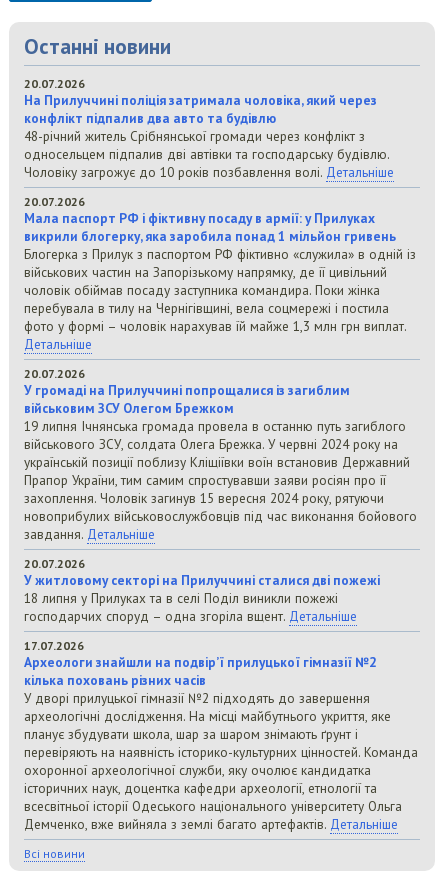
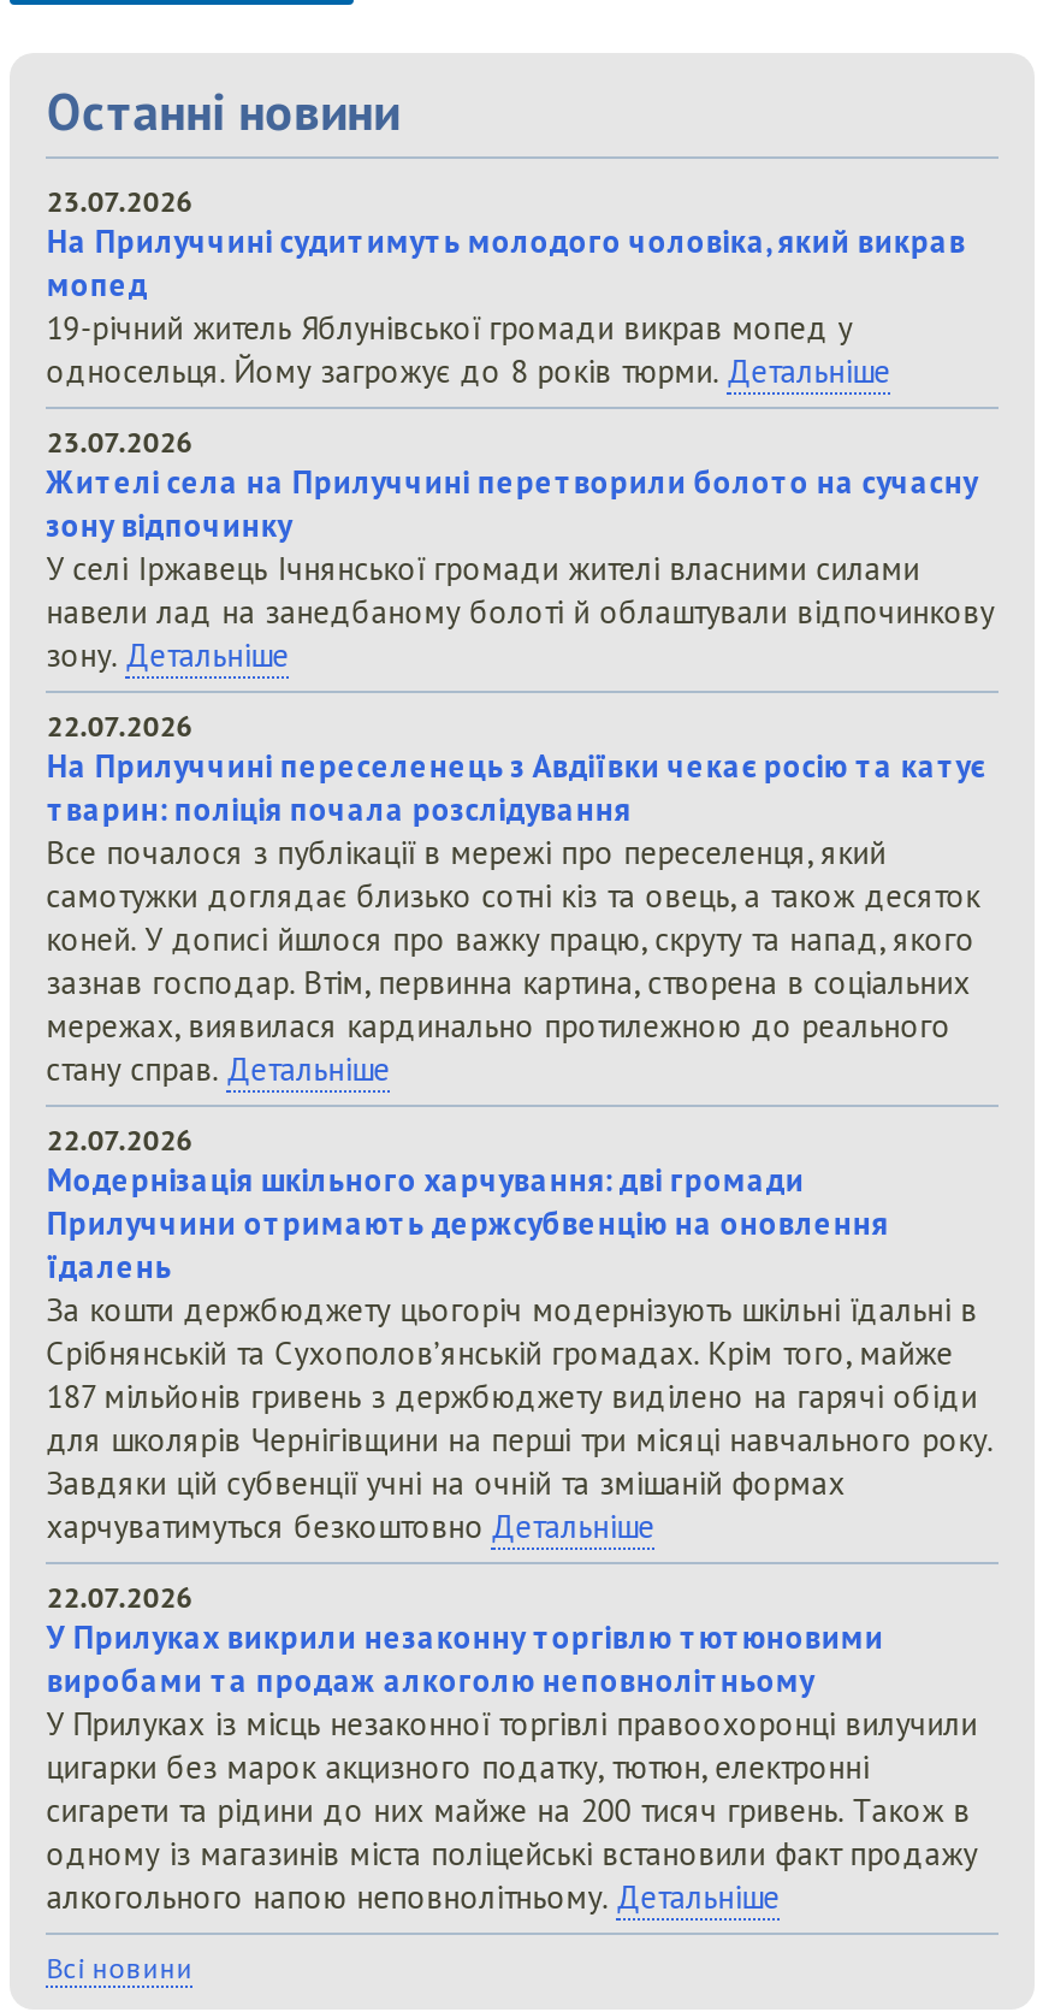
[24,76,394,181] 20.07.2026 | На Прилуччині поліція затримала чоловіка, який через | конфлікт підпалив два авто та будівлю | 48-річний житель Срібнянської громади через конфлікт з | односельцем підпалив дві автівки та господарську будівлю. | Чоловіку загрожує до 10 років позбавлення волі. Детальніше -> [46,183,965,392] 23.07.2026 | На Прилуччині судитимуть молодого чоловіка, який викрав | мопед | 19-річний житель Яблунівської громади викрав мопед у | односельця. Йому загрожує до 8 років тюрми. Детальніше
[24,194,416,353] 20.07.2026 | Мала паспорт РФ і фіктивну посаду в армії: у Прилуках | викрили блогерку, яка заробила понад 1 мільйон гривень | Блогерка з Прилук з паспортом РФ фіктивно «служила» в одній із | військових частин на Запорізькому напрямку, де її цивільний | чоловік обіймав посаду заступника командира. Поки жінка | перебувала в тилу на Чернігівщині, вела соцмережі і постила | фото у формі – чоловік нарахував їй майже 1,3 млн грн виплат. | Детальніше -> [46,424,994,676] 23.07.2026 | Жителі села на Прилуччині перетворили болото на сучасну | зону відпочинку | У селі Іржавець Ічнянської громади жителі власними силами | навели лад на занедбаному болоті й облаштували відпочинкову | зону. Детальніше
[24,366,417,543] 20.07.2026 | У громаді на Прилуччині попрощалися із загиблим | військовим ЗСУ Олегом Брежком | 19 липня Ічнянська громада провела в останню путь загиблого | військового ЗСУ, солдата Олега Брежка. У червні 2024 року на | українській позиції поблизу Кліщіївки воїн встановив Державний | Прапор України, тим самим спростувавши заяви росіян про її | захоплення. Чоловік загинув 15 вересня 2024 року, рятуючи | новоприбулих військовослужбовців під час виконання бойового | завдання. Детальніше -> [46,708,985,1090] 22.07.2026 | На Прилуччині переселенець з Авдіївки чекає росію та катує | тварин: поліція почала розслідування | Все почалося з публікації в мережі про переселенця, який | самотужки доглядає близько сотні кіз та овець, а також десяток | коней. У дописі йшлося про важку працю, скруту та напад, якого | зазнав господар. Втім, первинна картина, створена в соціальних | мережах, виявилася кардинально протилежною до реального | стану справ. Детальніше
[24,556,380,625] 20.07.2026 | У житловому секторі на Прилуччині сталися дві пожежі | 18 липня у Прилуках та в селі Поділ виникли пожежі | господарчих споруд – одна згоріла вщент. Детальніше -> [46,1122,992,1548] 22.07.2026 | Модернізація шкільного харчування: дві громади | Прилуччини отримають держсубвенцію на оновлення | їдалень | За кошти держбюджету цьогоріч модернізують шкільні їдальні в | Срібнянській та Сухополов’янській громадах. Крім того, майже | 187 мільйонів гривень з держбюджету виділено на гарячі обіди | для школярів Чернігівщини на перші три місяці навчального року. | Завдяки цій субвенції учні на очній та змішаній формах | харчуватимуться безкоштовно Детальніше
[24,638,418,833] 17.07.2026 | Археологи знайшли на подвір’ї прилуцької гімназії №2 | кілька поховань різних часів | У дворі прилуцької гімназії №2 підходять до завершення | археологічні дослідження. На місці майбутнього укриття, яке | планує збудувати школа, шар за шаром знімають ґрунт і | перевіряють на наявність історико-культурних цінностей. Команда | охоронної археологічної служби, яку очолює кандидатка | історичних наук, доцентка кафедри археології, етнології та | всесвітньої історії Одеського національного університету Ольга | Демченко, вже вийняла з землі багато артефактів. Детальніше -> [46,1579,977,1918] 22.07.2026 | У Прилуках викрили незаконну торгівлю тютюновими | виробами та продаж алкоголю неповнолітньому | У Прилуках із місць незаконної торгівлі правоохоронці вилучили | цигарки без марок акцизного податку, тютюн, електронні | сигарети та рідини до них майже на 200 тисяч гривень. Також в | одному із магазинів міста поліцейські встановили факт продажу | алкогольного напою неповнолітньому. Детальніше

